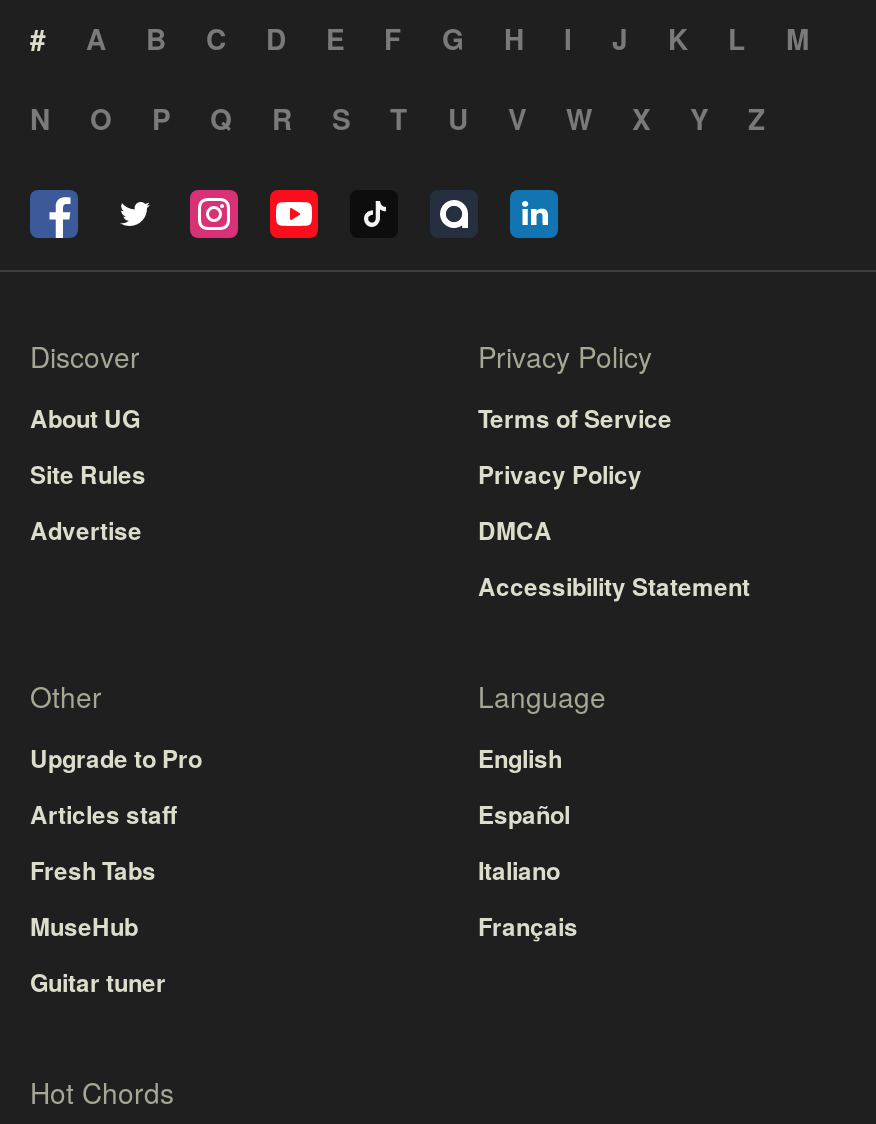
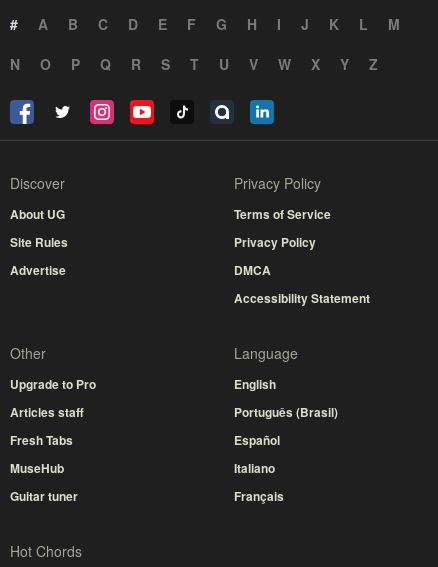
moved [478,796,578,944] -> [234,431,284,505]: Español | Italiano | Français
none -> [234,403,338,421] Português (Brasil)

